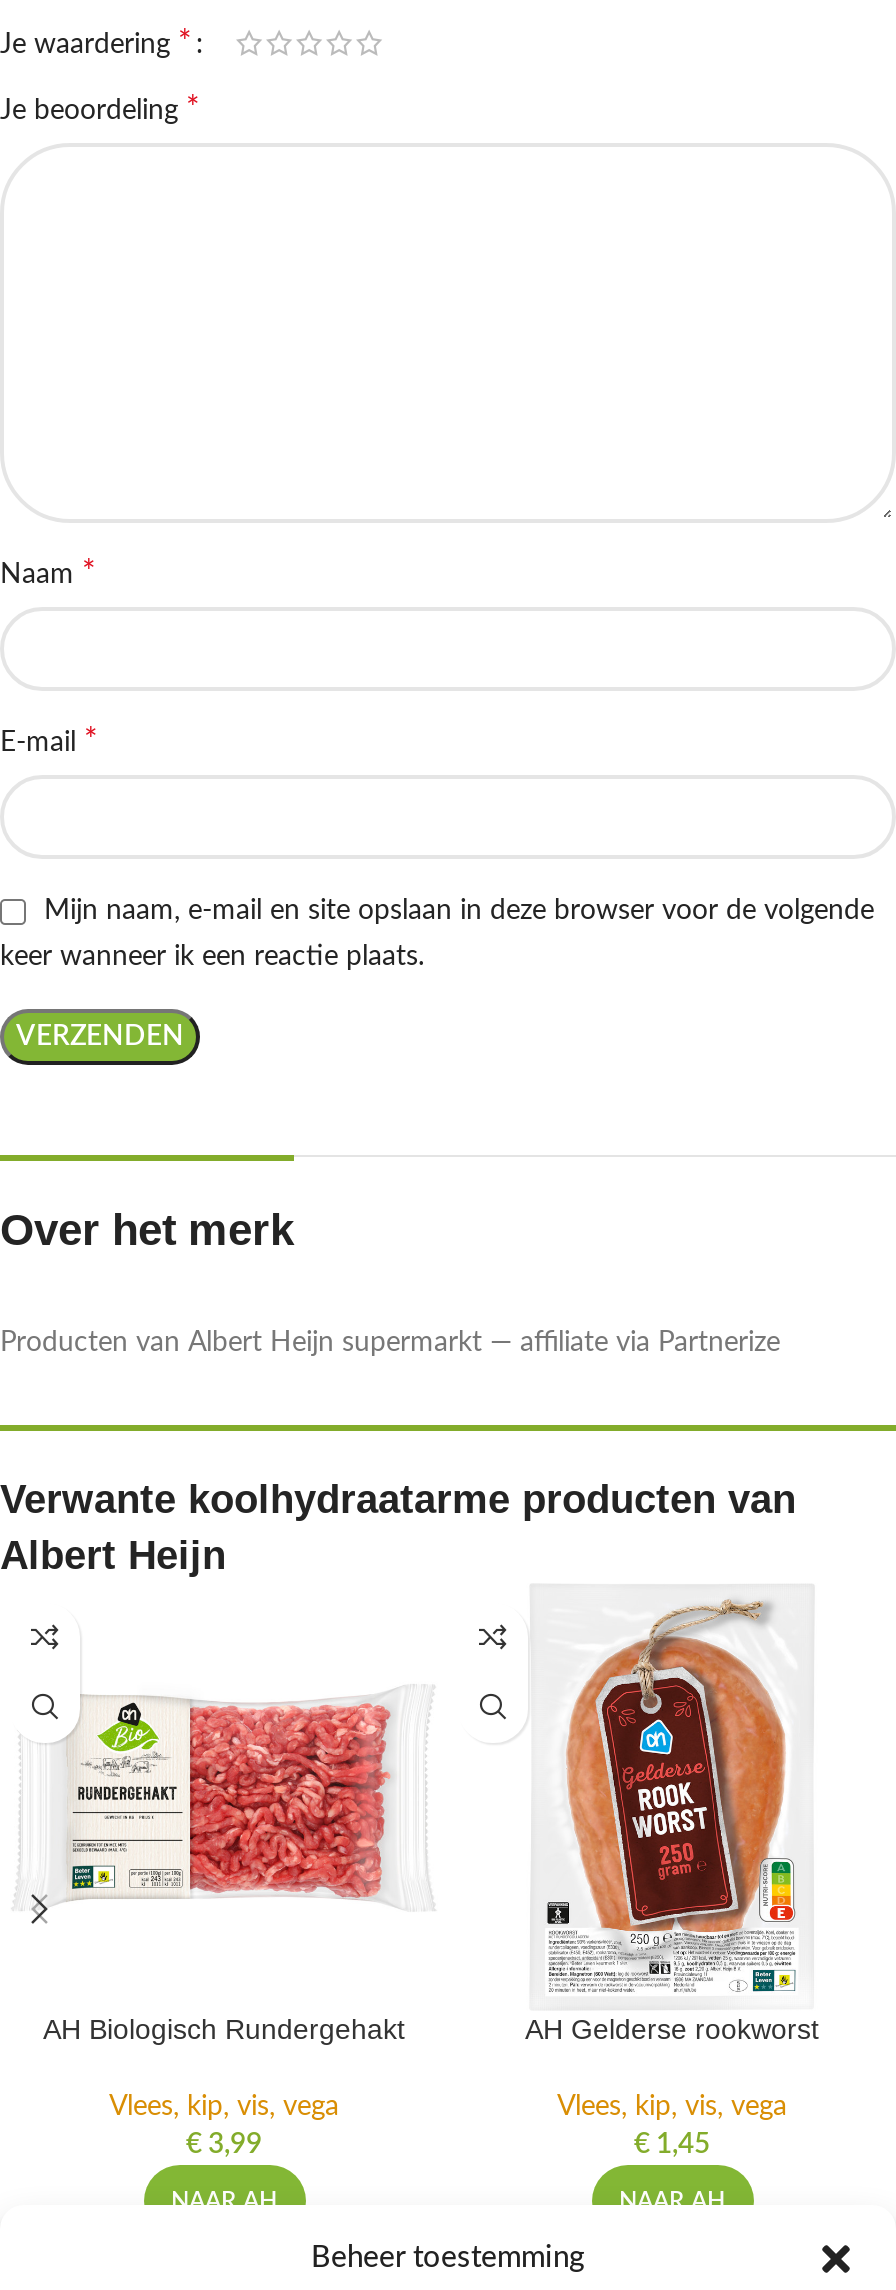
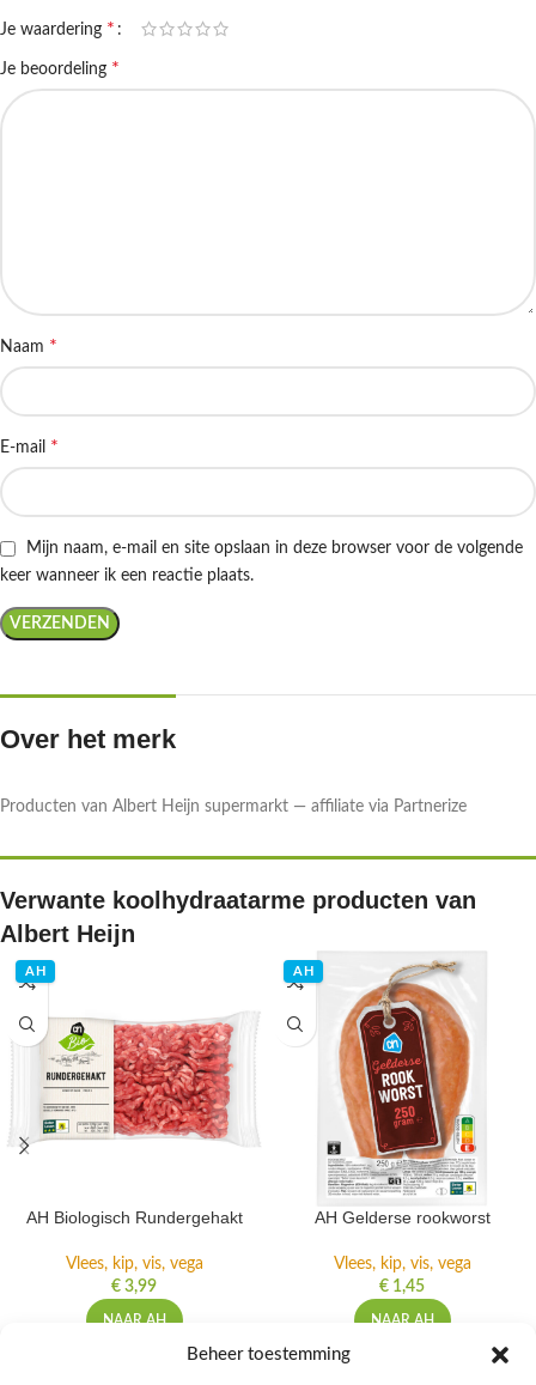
none -> [25,965,45,978] AH
none -> [293,965,313,978] AH

